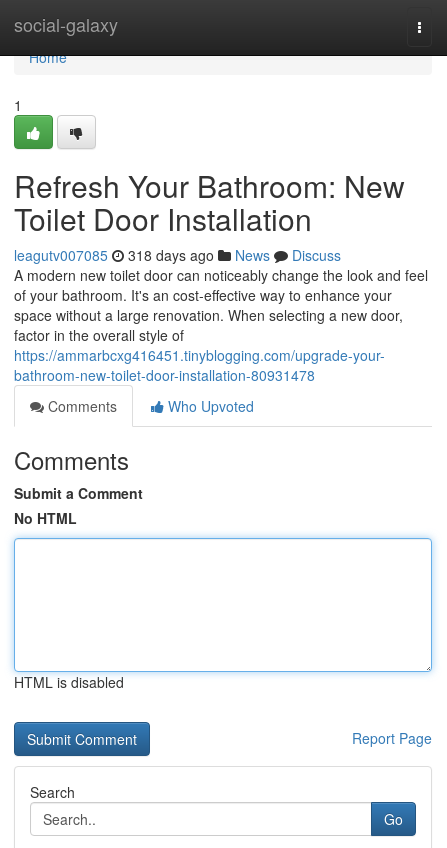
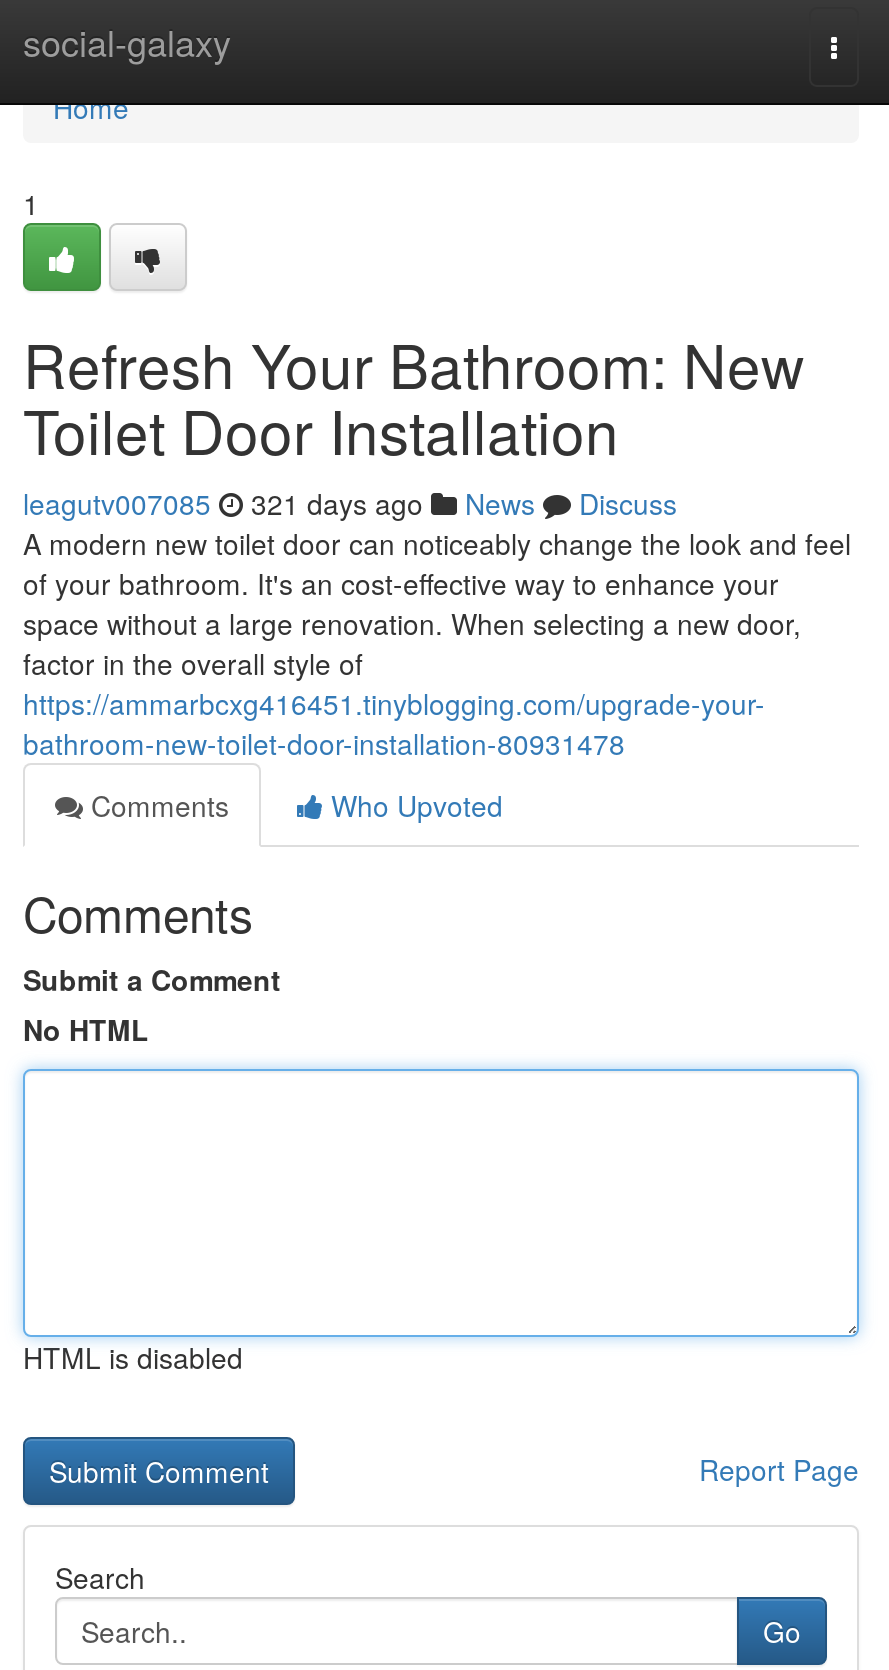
[14,245,341,265] leagutv007085 318 days ago News Discuss -> [23,483,677,523] leagutv007085 321 days ago News Discuss

